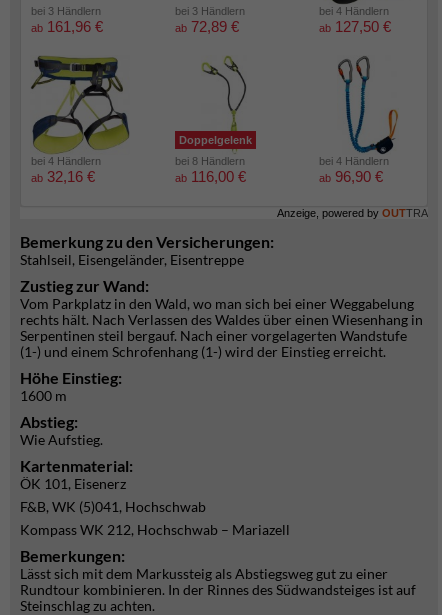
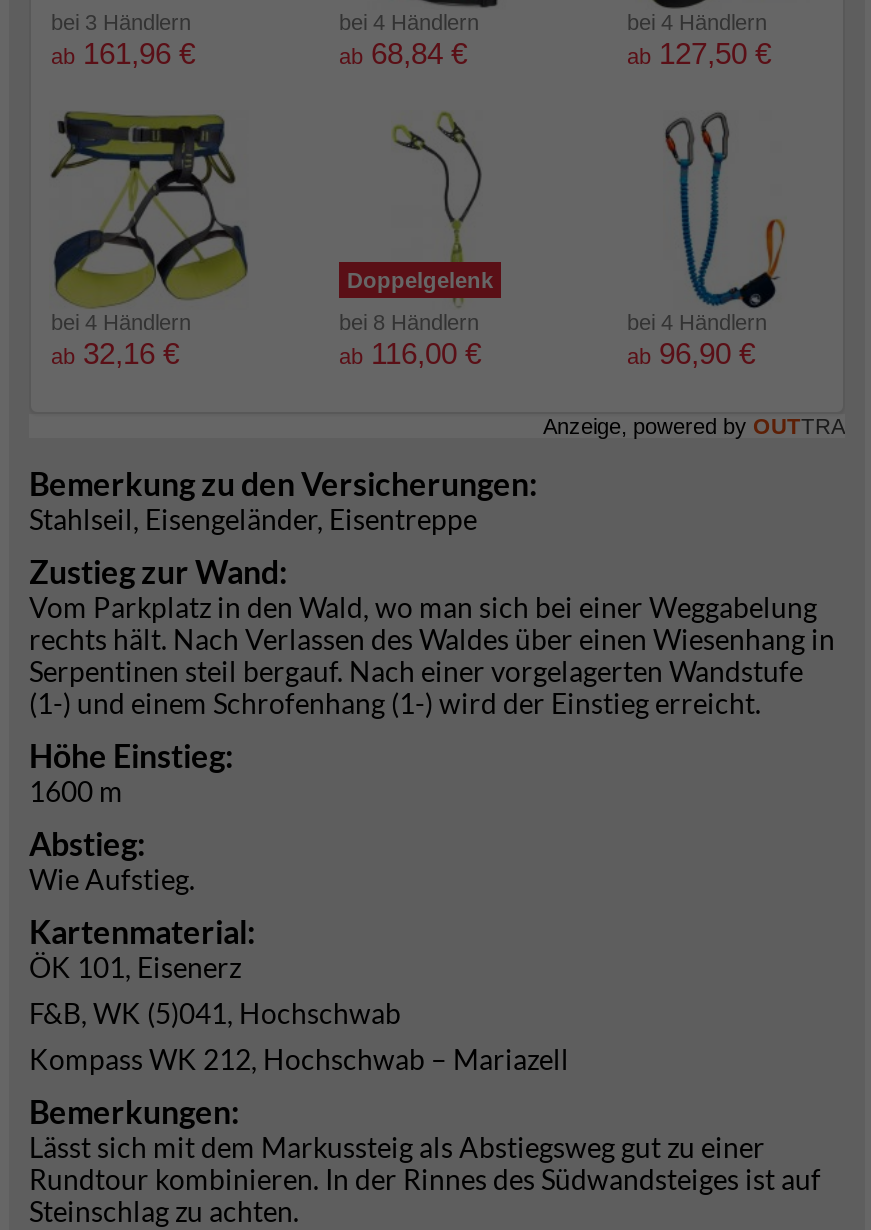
[175,5,245,17] bei 3 Händlern -> [339,10,479,34] bei 4 Händlern
[175,18,239,35] ab 72,89 € -> [339,36,467,70] ab 68,84 €

